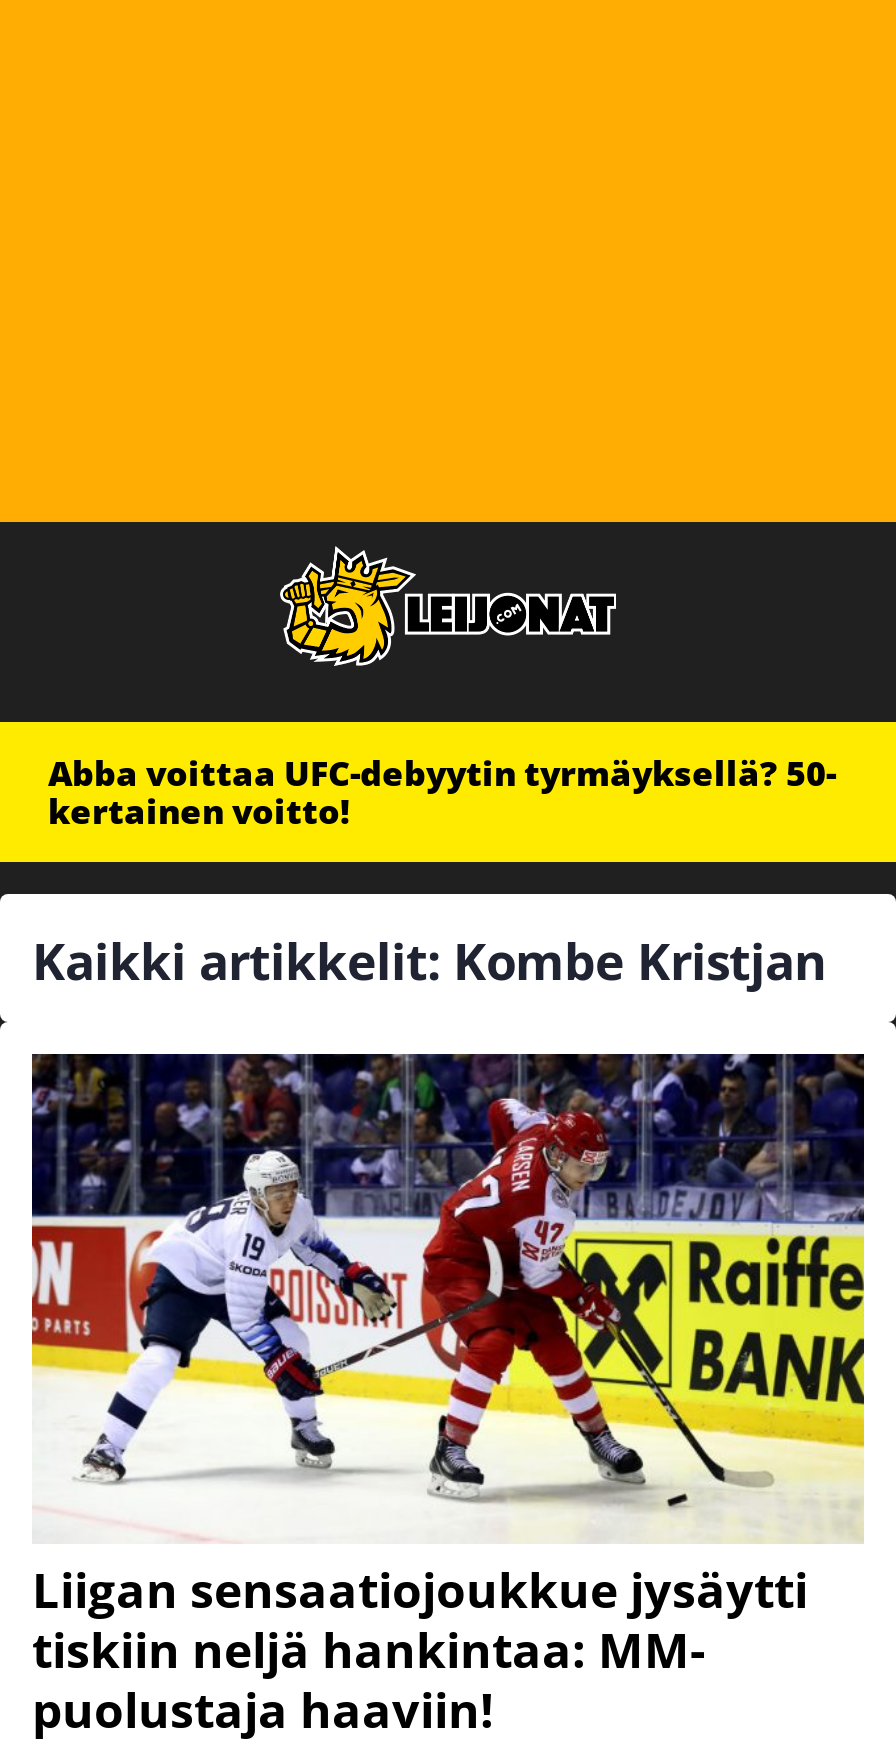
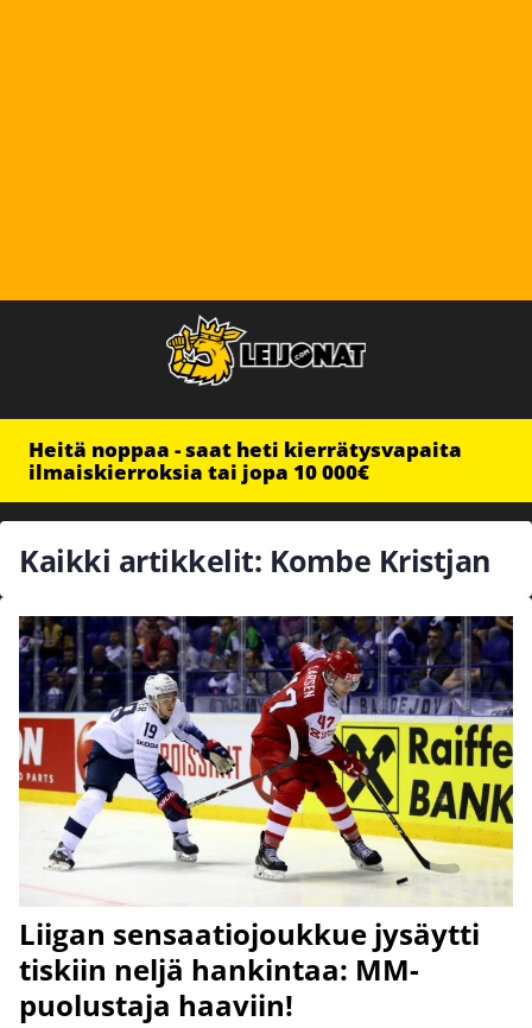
[48,750,836,834] Abba voittaa UFC-debyytin tyrmäyksellä? 50- | kertainen voitto! -> [28,436,462,486] Heitä noppaa - saat heti kierrätysvapaita | ilmaiskierroksia tai jopa 10 000€

